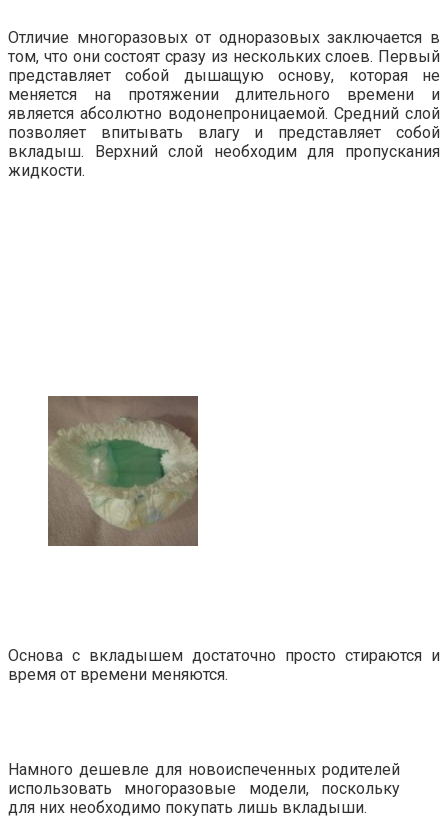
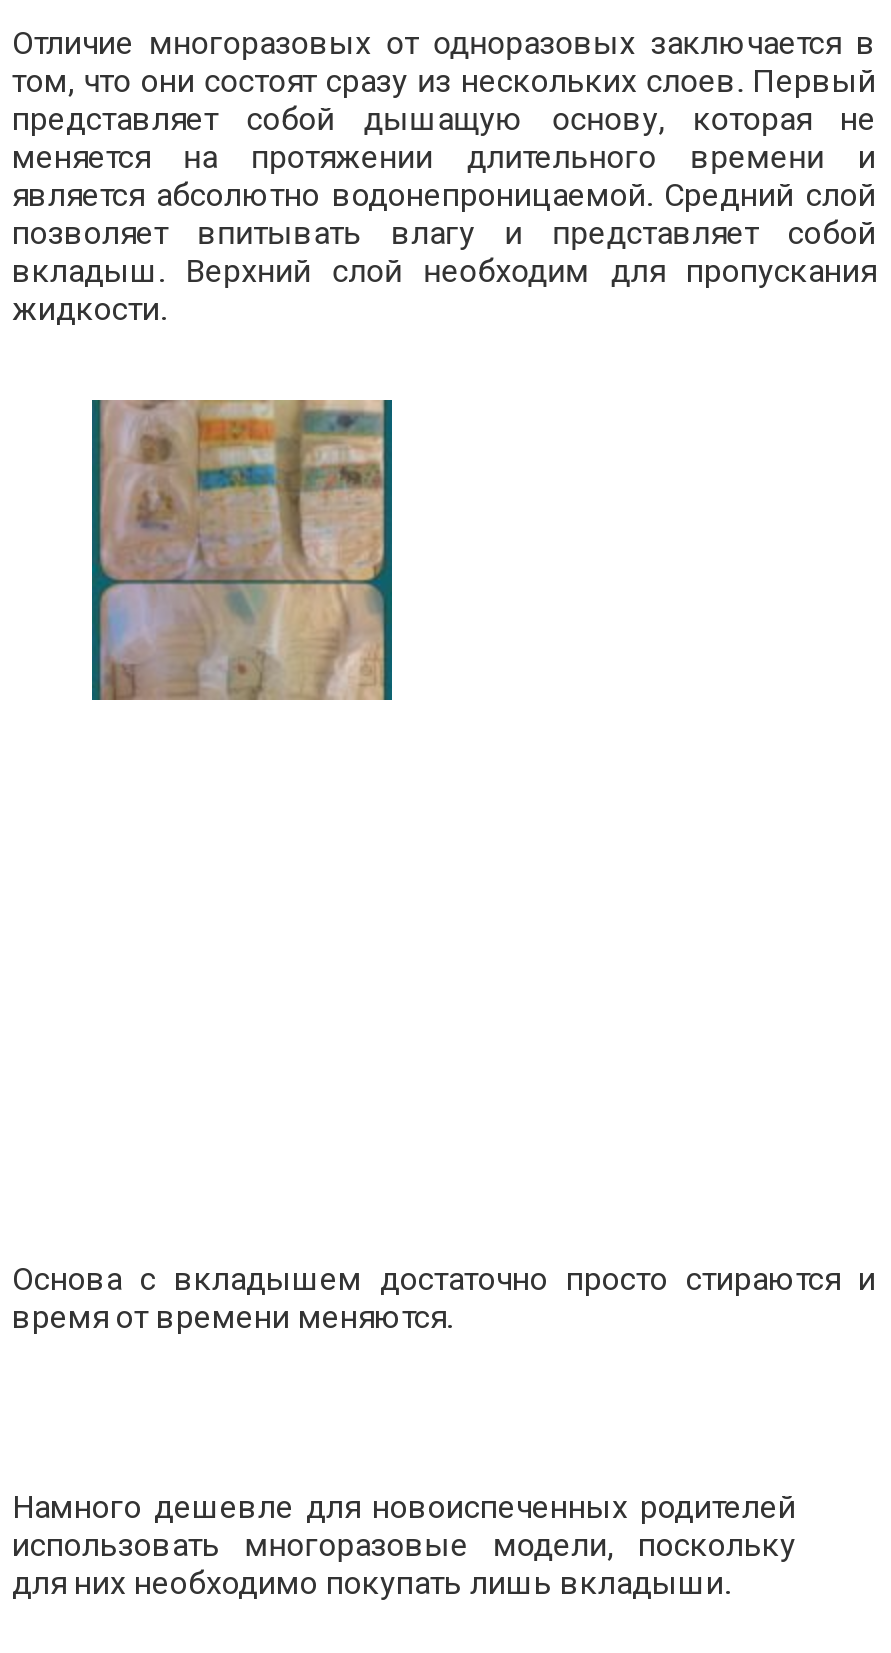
none -> [90,398,394,702] [image]
[47,395,199,547] [image] -> none

